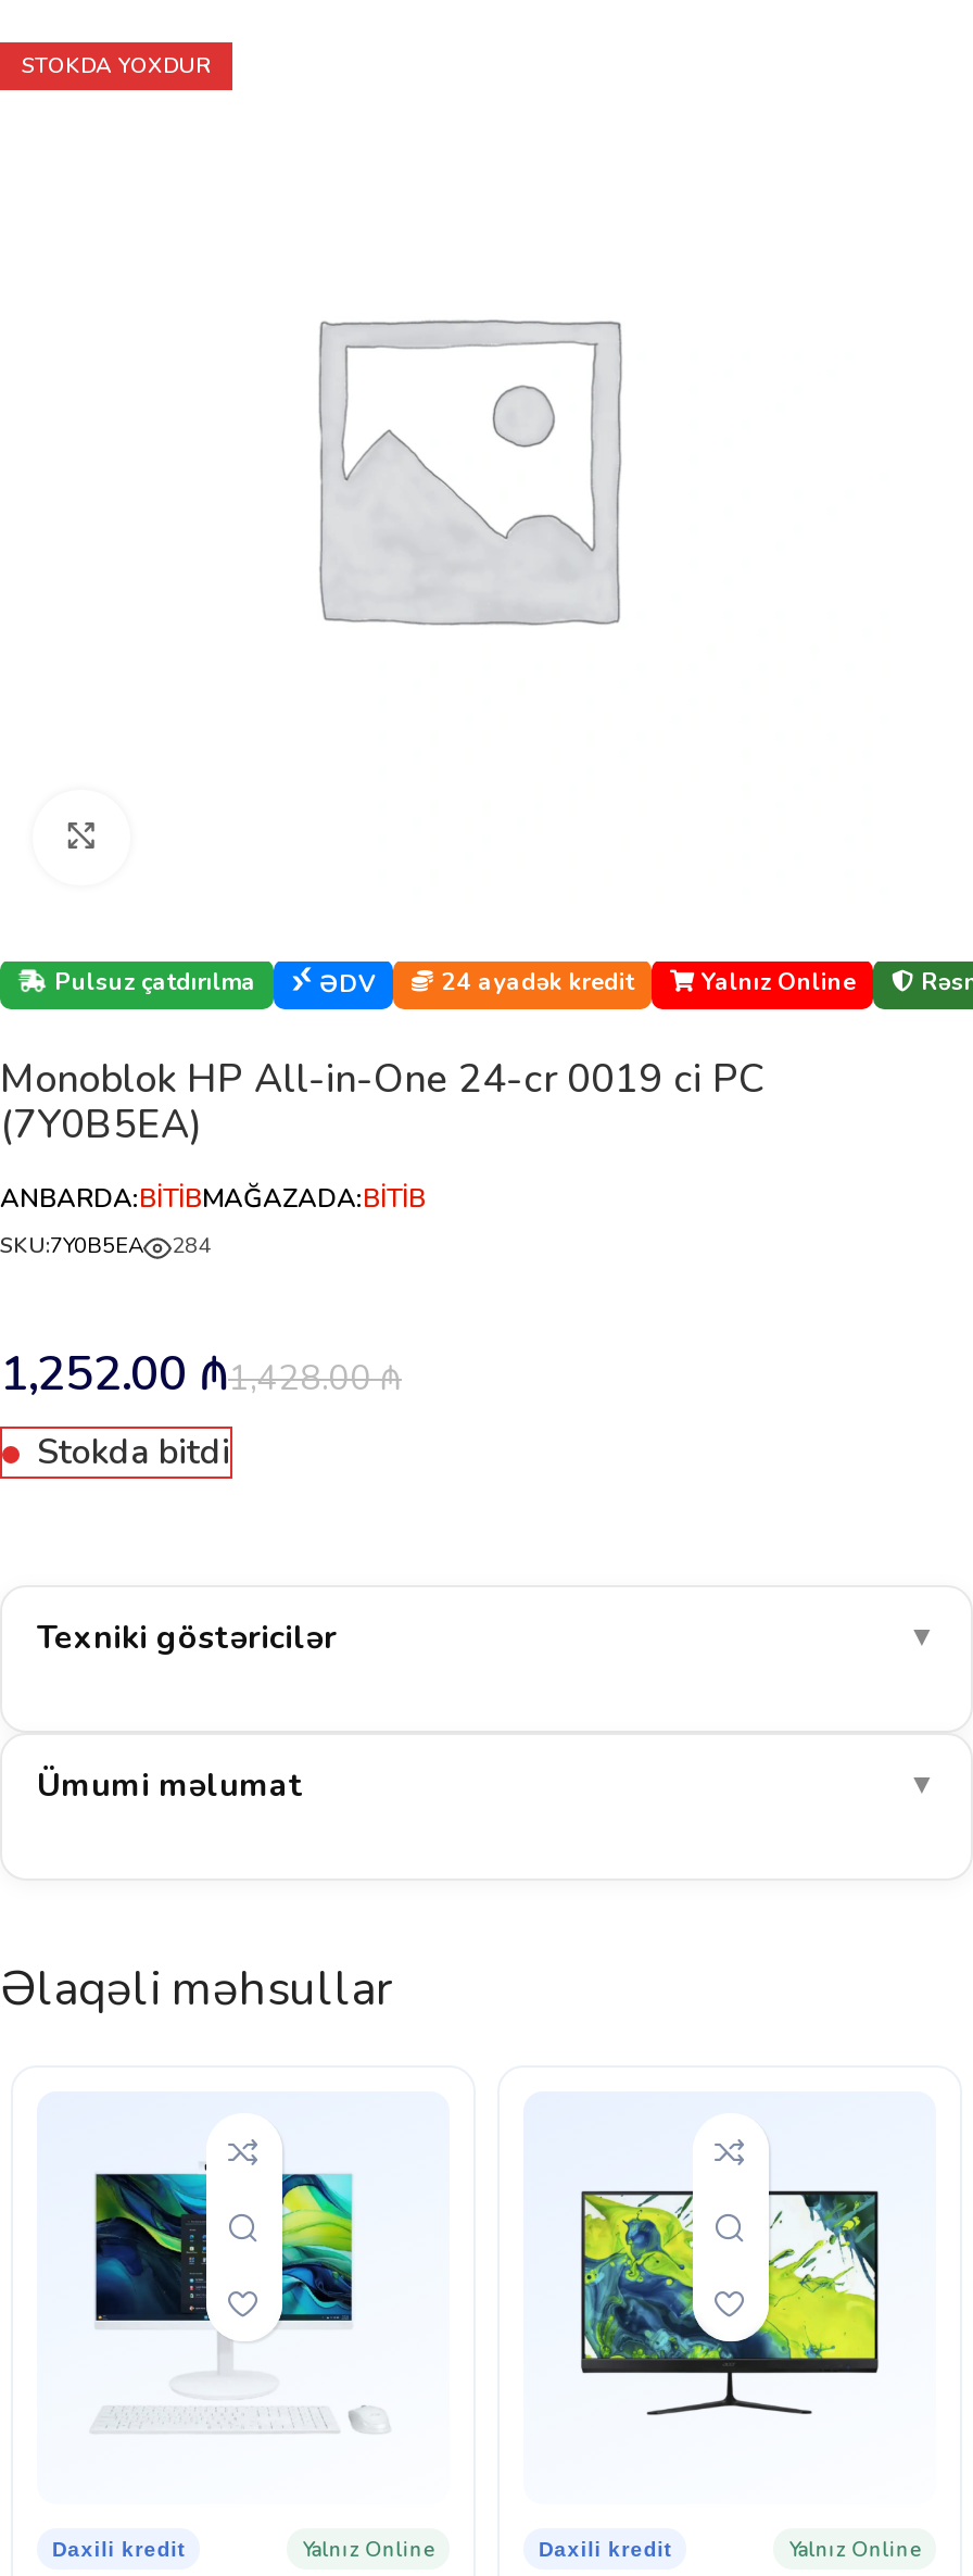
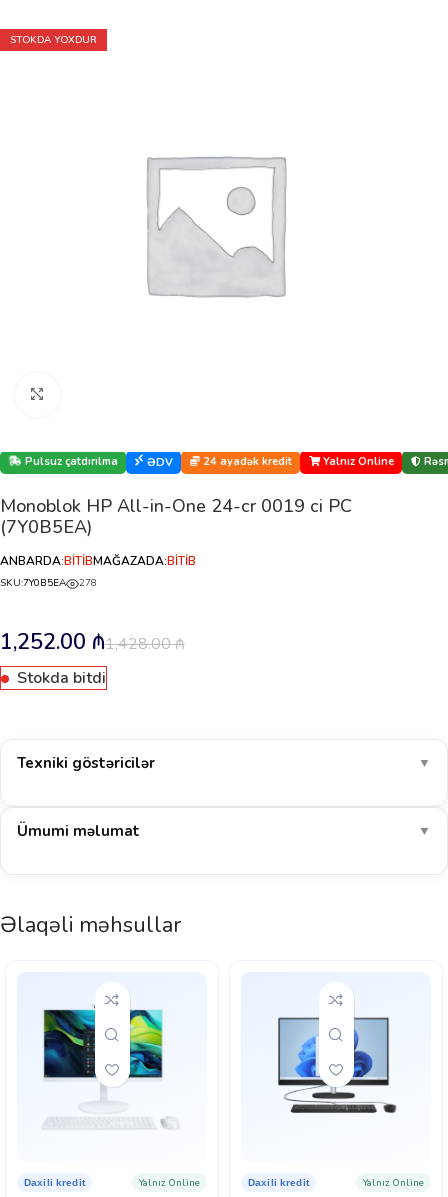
[172,1232,211,1262] 284 -> [79,576,97,590] 278
[580,2189,880,2417] [image] -> [268,1018,404,1121] [image]

